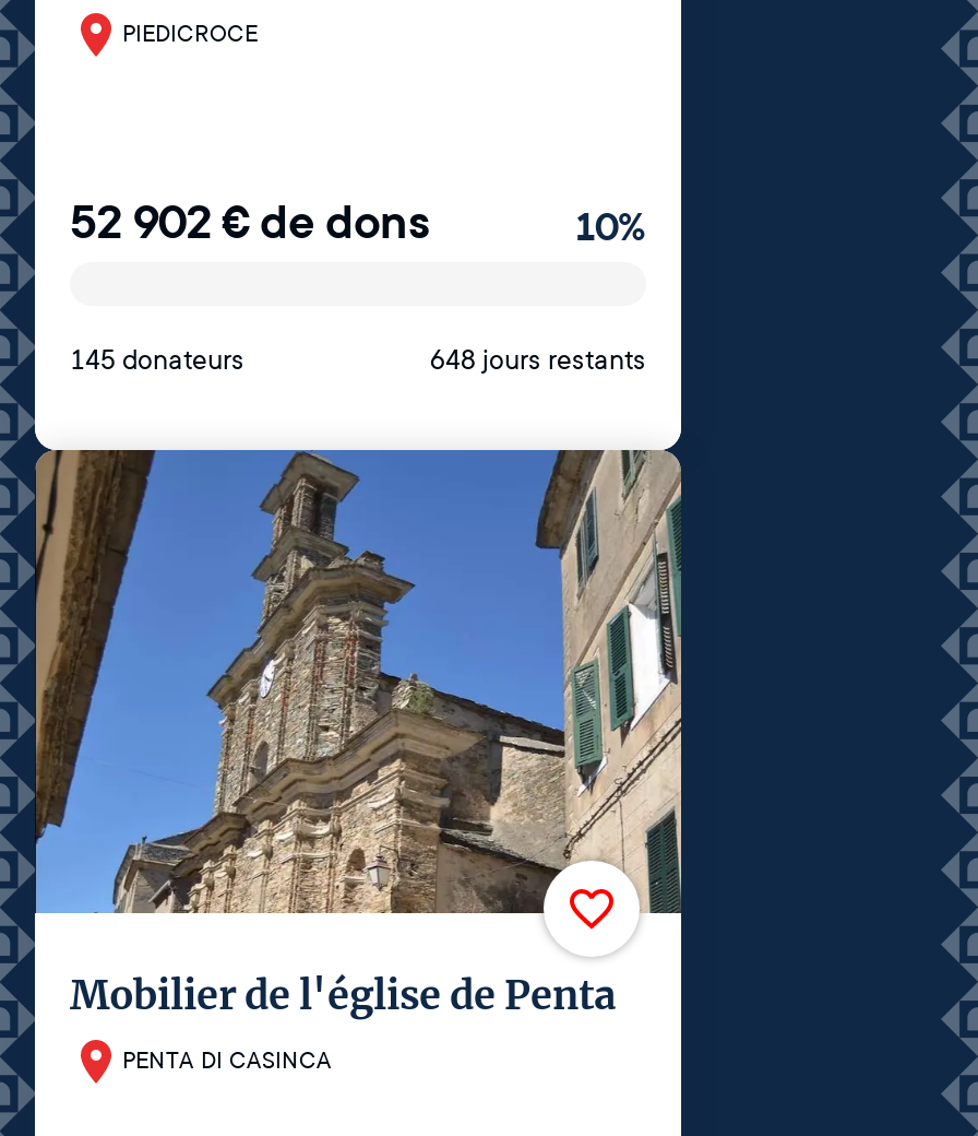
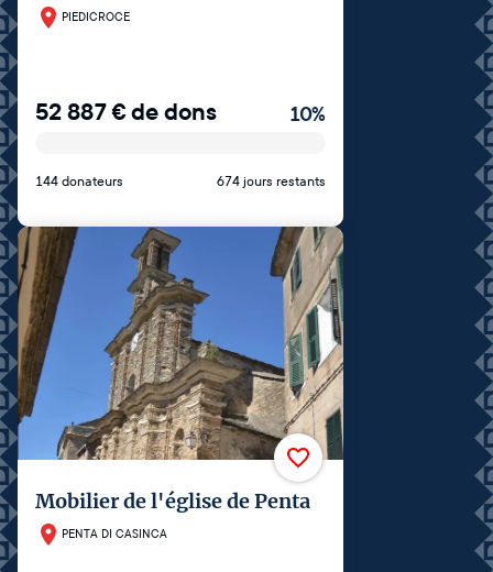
[70,192,430,253] 52 902 €de dons -> [35,96,217,127] 52 887 €de dons
[70,345,244,375] 145 donateurs -> [35,173,123,189] 144 donateurs
[430,345,646,375] 648 jours restants -> [217,173,326,189] 674 jours restants

